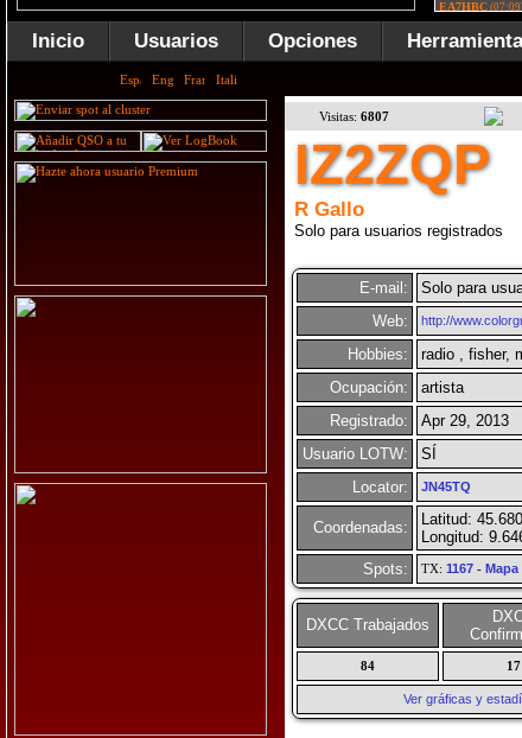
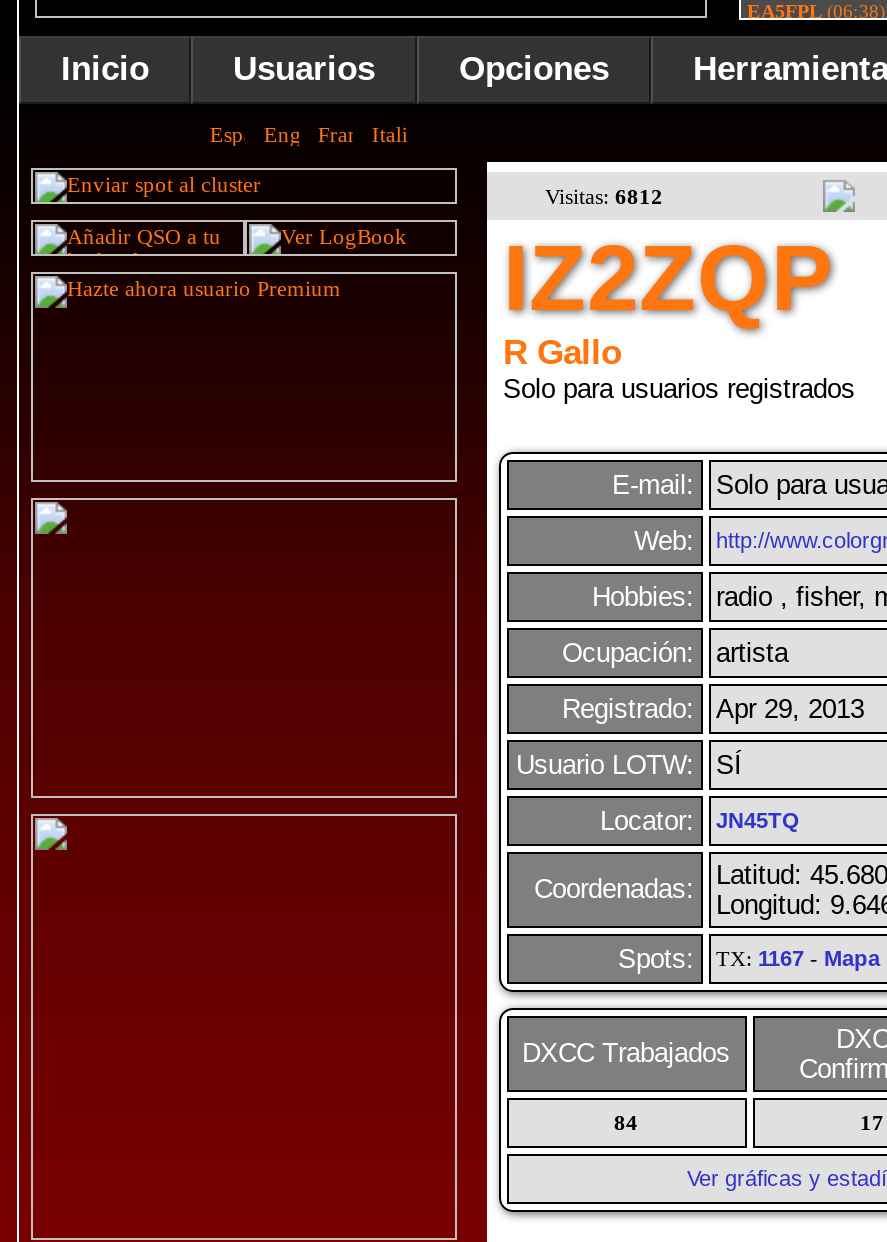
[319,109,389,123] Visitas: 6807 -> [545,184,663,208] Visitas: 6812

